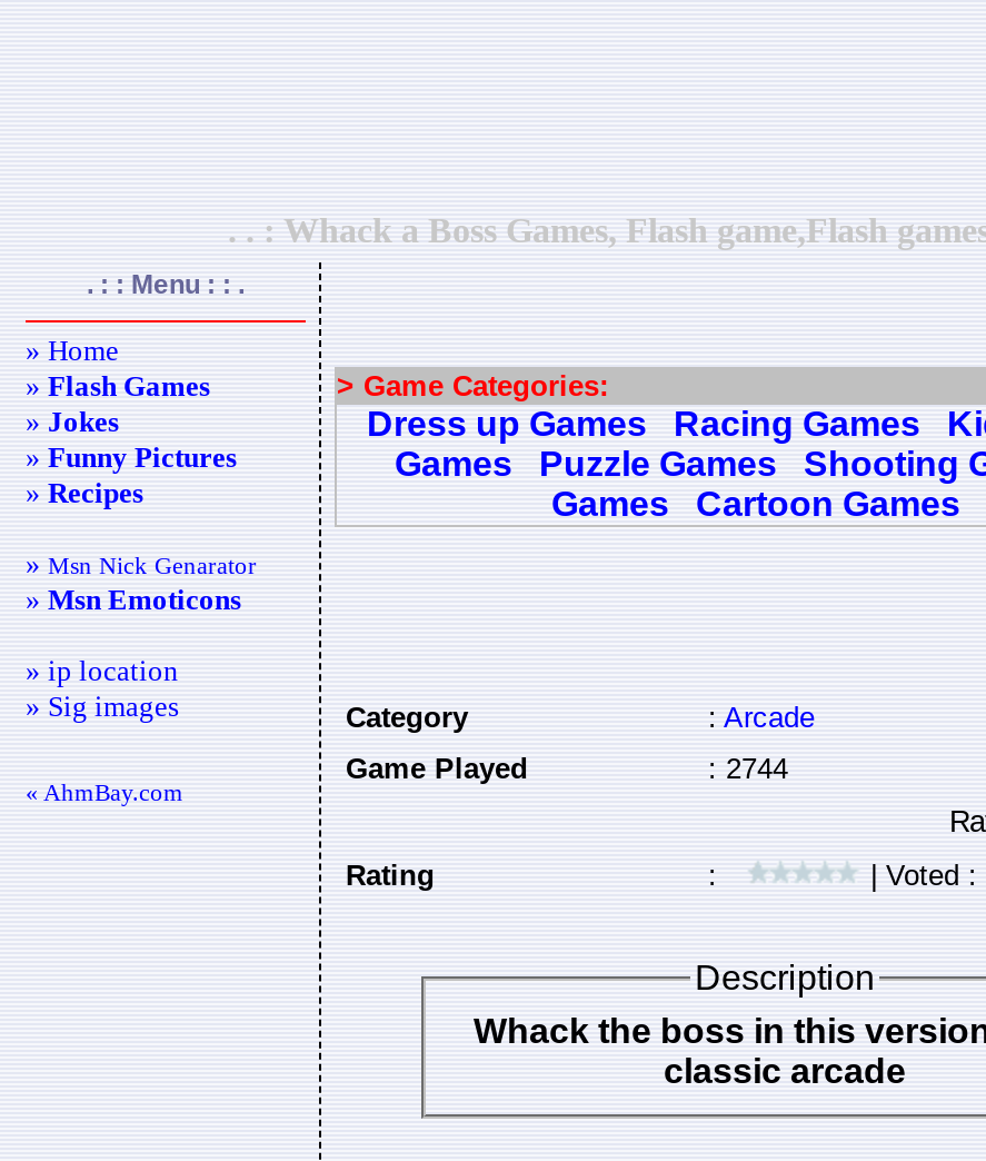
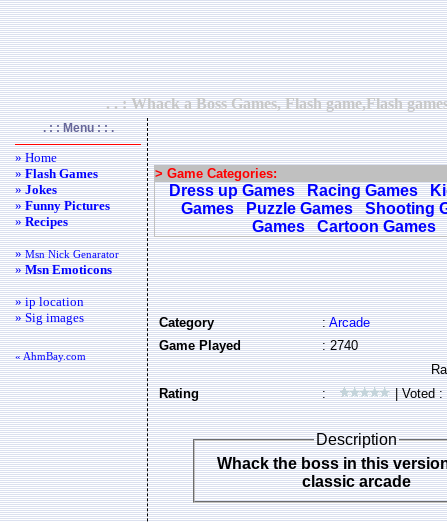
[708,752,788,785] : 2744 -> [322,338,358,353] : 2740

